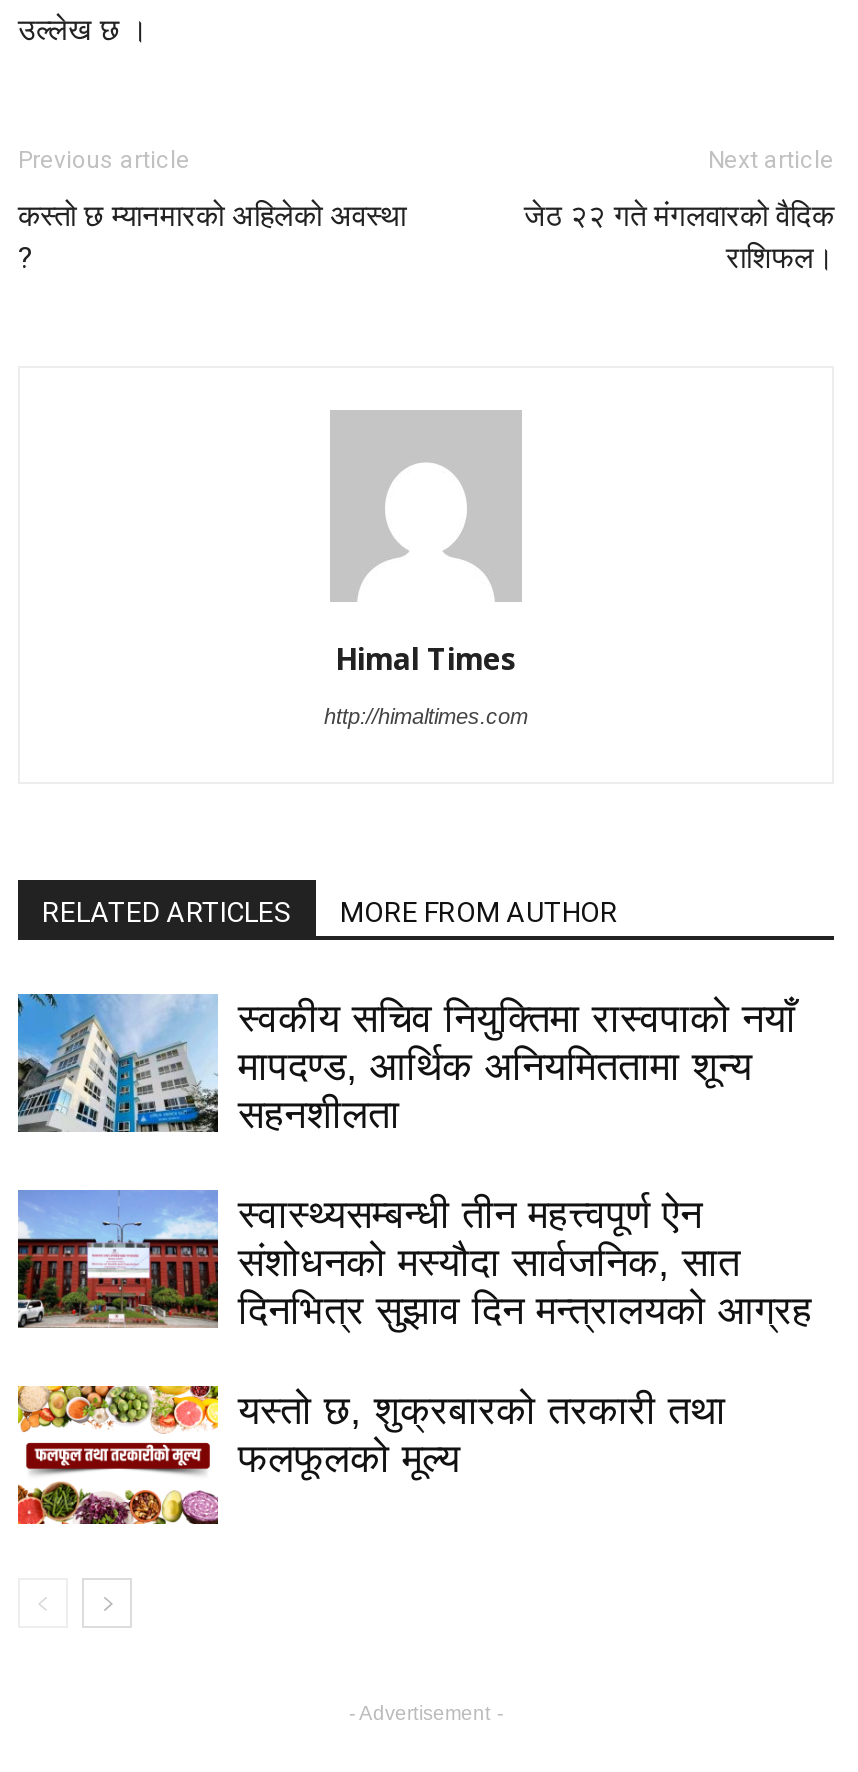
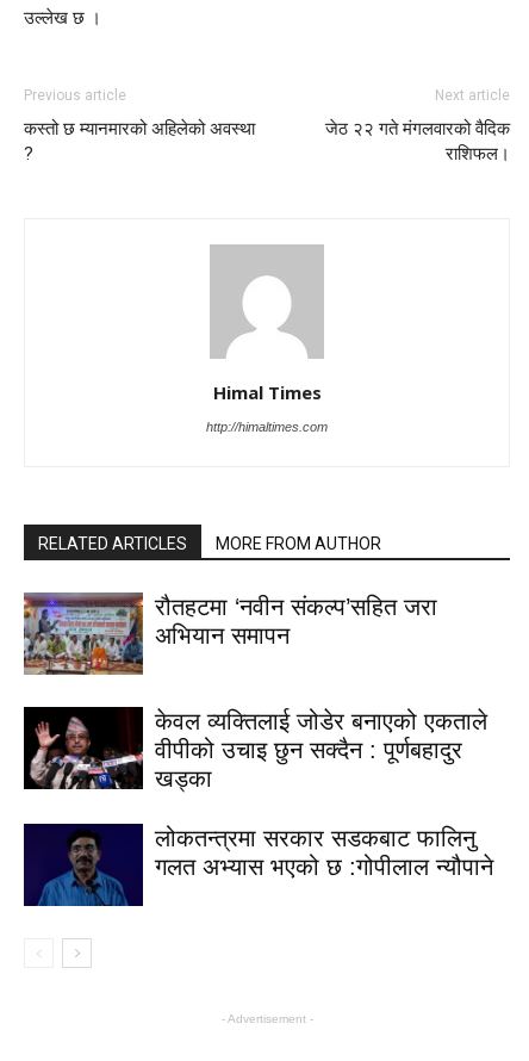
[16,994,796,1136] [image] | स्वकीय सचिव नियुक्तिमा रास्वपाको नयाँ | मापदण्ड, आर्थिक अनियमिततामा शून्य | सहनशीलता -> [23,591,437,676] [image] | रौतहटमा ‘नवीन संकल्प’सहित जरा | अभियान समापन
[16,1188,812,1332] [image] | स्वास्थ्यसम्बन्धी तीन महत्त्वपूर्ण ऐन | संशोधनको मस्यौदा सार्वजनिक, सात | दिनभित्र सुझाव दिन मन्त्रालयको आग्रह -> [23,706,487,792] [image] | केवल व्यक्तिलाई जोडेर बनाएको एकताले | वीपीको उचाइ छुन सक्दैन : पूर्णबहादुर | खड्का
[16,1384,726,1526] [image] | यस्तो छ, शुक्रबारको तरकारी तथा | फलफूलको मूल्य -> [23,823,493,907] [image] | लोकतन्त्रमा सरकार सडकबाट फालिनु | गलत अभ्यास भएको छ :गोपीलाल न्यौपाने

